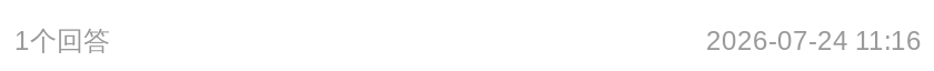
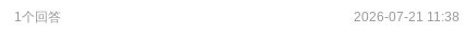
[706,26,922,57] 2026-07-24 11:16 -> [354,10,460,24] 2026-07-21 11:38

